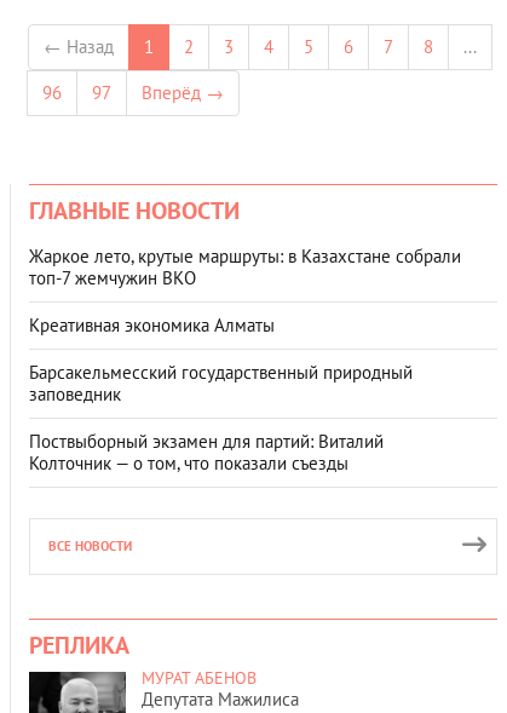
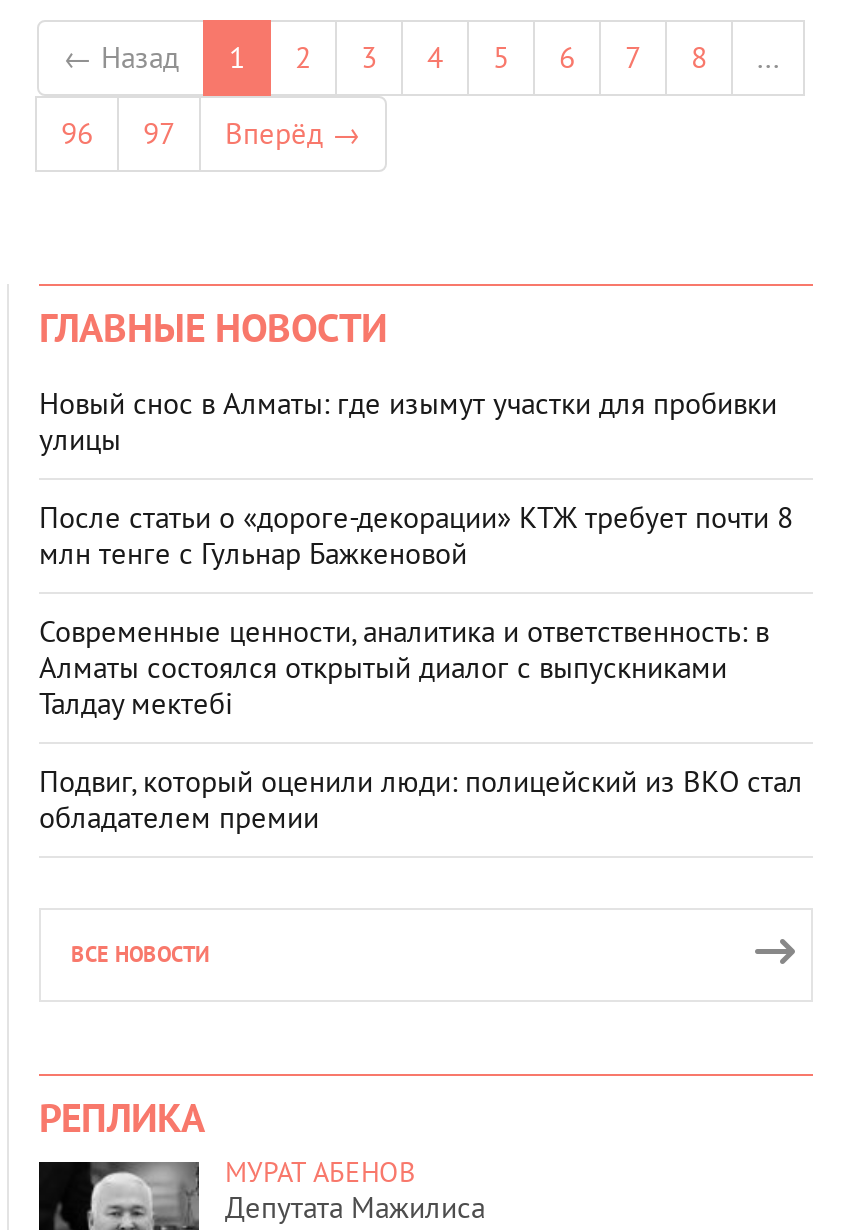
[29,245,461,289] Жаркое лето, крутые маршруты: в Казахстане собрали | топ‑7 жемчужин ВКО -> [39,384,777,458] Новый снос в Алматы: где изымут участки для пробивки | улицы
[29,314,275,337] Креативная экономика Алматы -> [39,498,793,572] После статьи о «дороге-декорации» КТЖ требует почти 8 | млн тенге с Гульнар Бажкеновой
[29,361,413,406] Барсакельмесский государственный природный | заповедник -> [39,612,769,722] Современные ценности, аналитика и ответственность: в | Алматы состоялся открытый диалог с выпускниками | Талдау мектебі
[29,430,384,475] Поствыборный экзамен для партий: Виталий | Колточник — о том, что показали съезды -> [39,762,803,836] Подвиг, который оценили люди: полицейский из ВКО стал | обладателем премии

